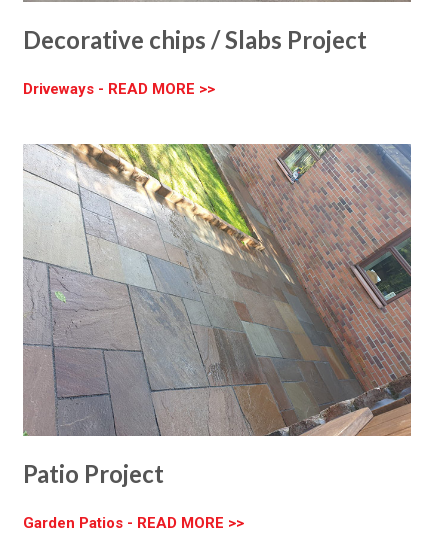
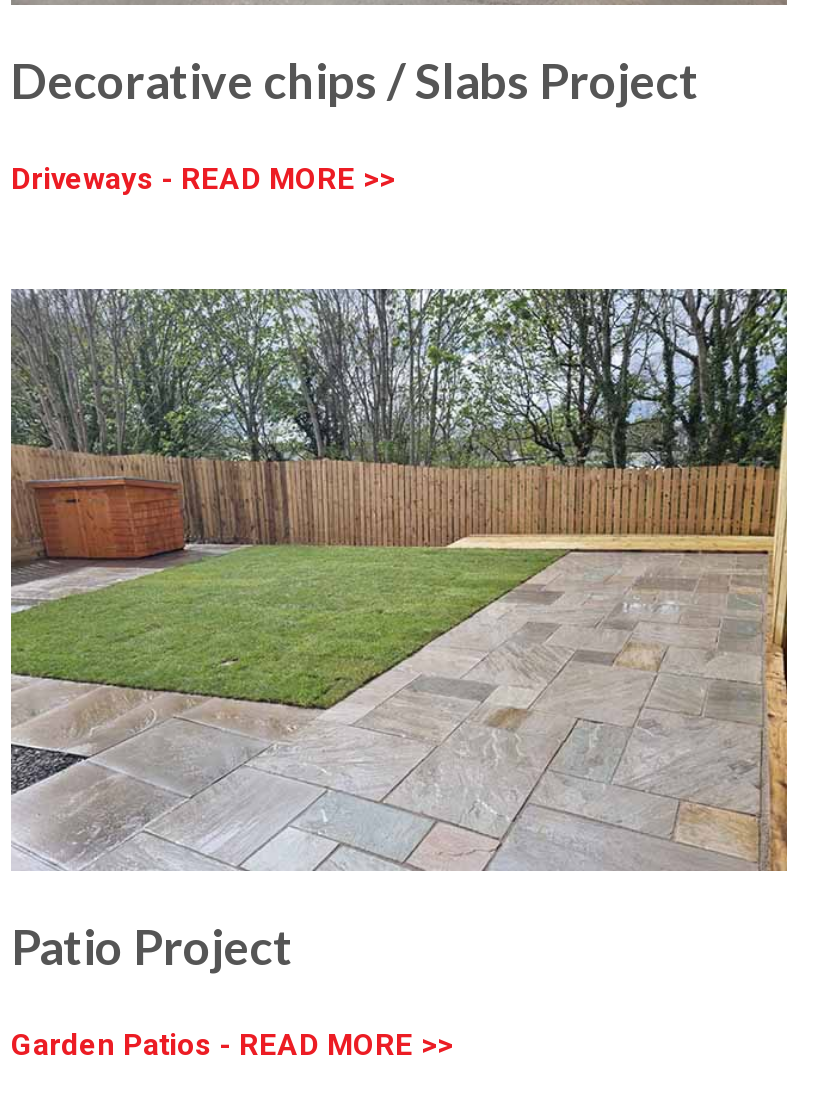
[22,143,412,437] [image] -> [9,288,789,872] [image]

